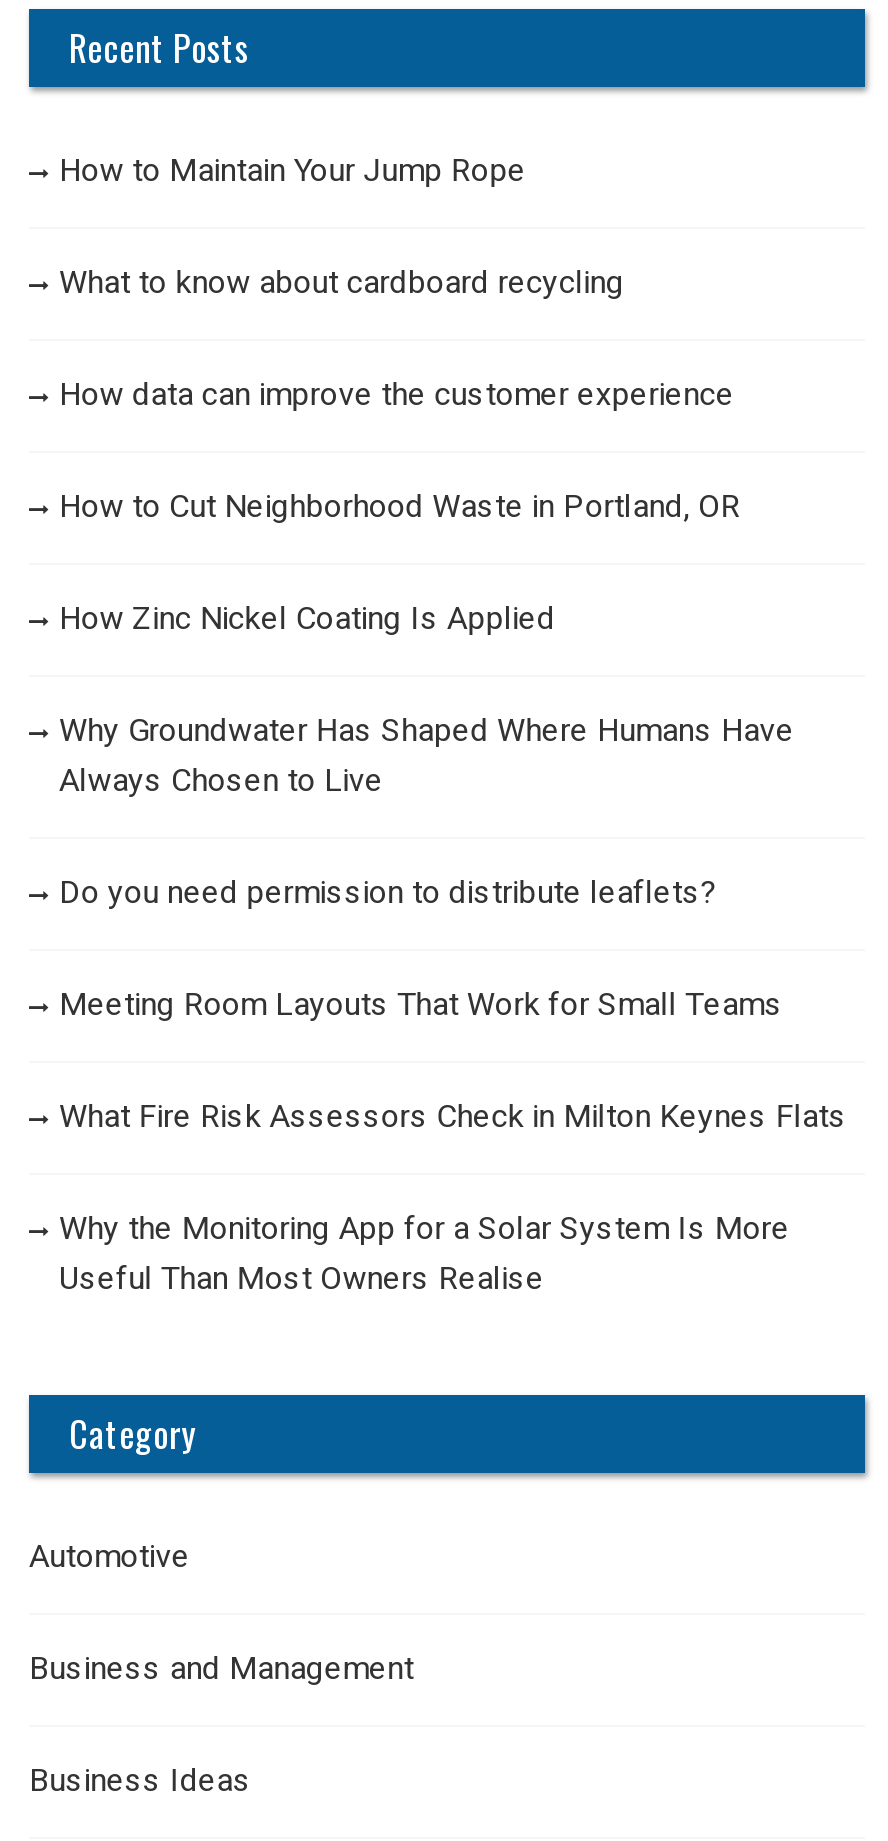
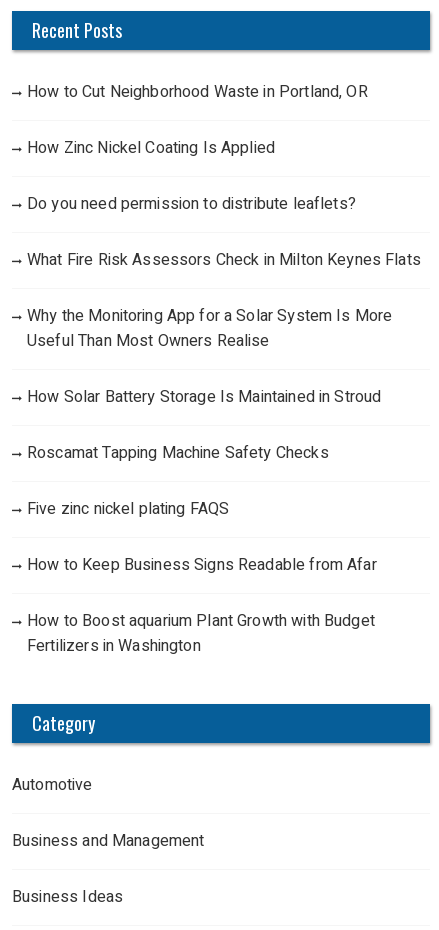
[59,148,734,420] How to Maintain Your Jump Rope | What to know about cardboard recycling | How data can improve the customer experience -> none
moved [59,484,741,644] -> [27,80,368,160]: How to Cut Neighborhood Waste in Portland, OR | How Zinc Nickel Coating Is Applied
[59,708,794,806] Why Groundwater Has Shaped Where Humans Have | Always Chosen to Live -> none
moved [59,870,717,918] -> [27,192,356,216]: Do you need permission to distribute leaflets?
[59,982,783,1030] Meeting Room Layouts That Work for Small Teams -> none
moved [59,1094,847,1304] -> [27,248,421,353]: What Fire Risk Assessors Check in Milton Keynes Flats | Why the Monitoring App for a Solar System Is More | Useful Than Most Owners Realise
none -> [27,385,381,658] How Solar Battery Storage Is Maintained in Stroud | Roscamat Tapping Machine Safety Checks | Five zinc nickel plating FAQS | How to Keep Business Signs Readable from Afar | How to Boost aquarium Plant Growth with Budget | Fertilizers in Washington

